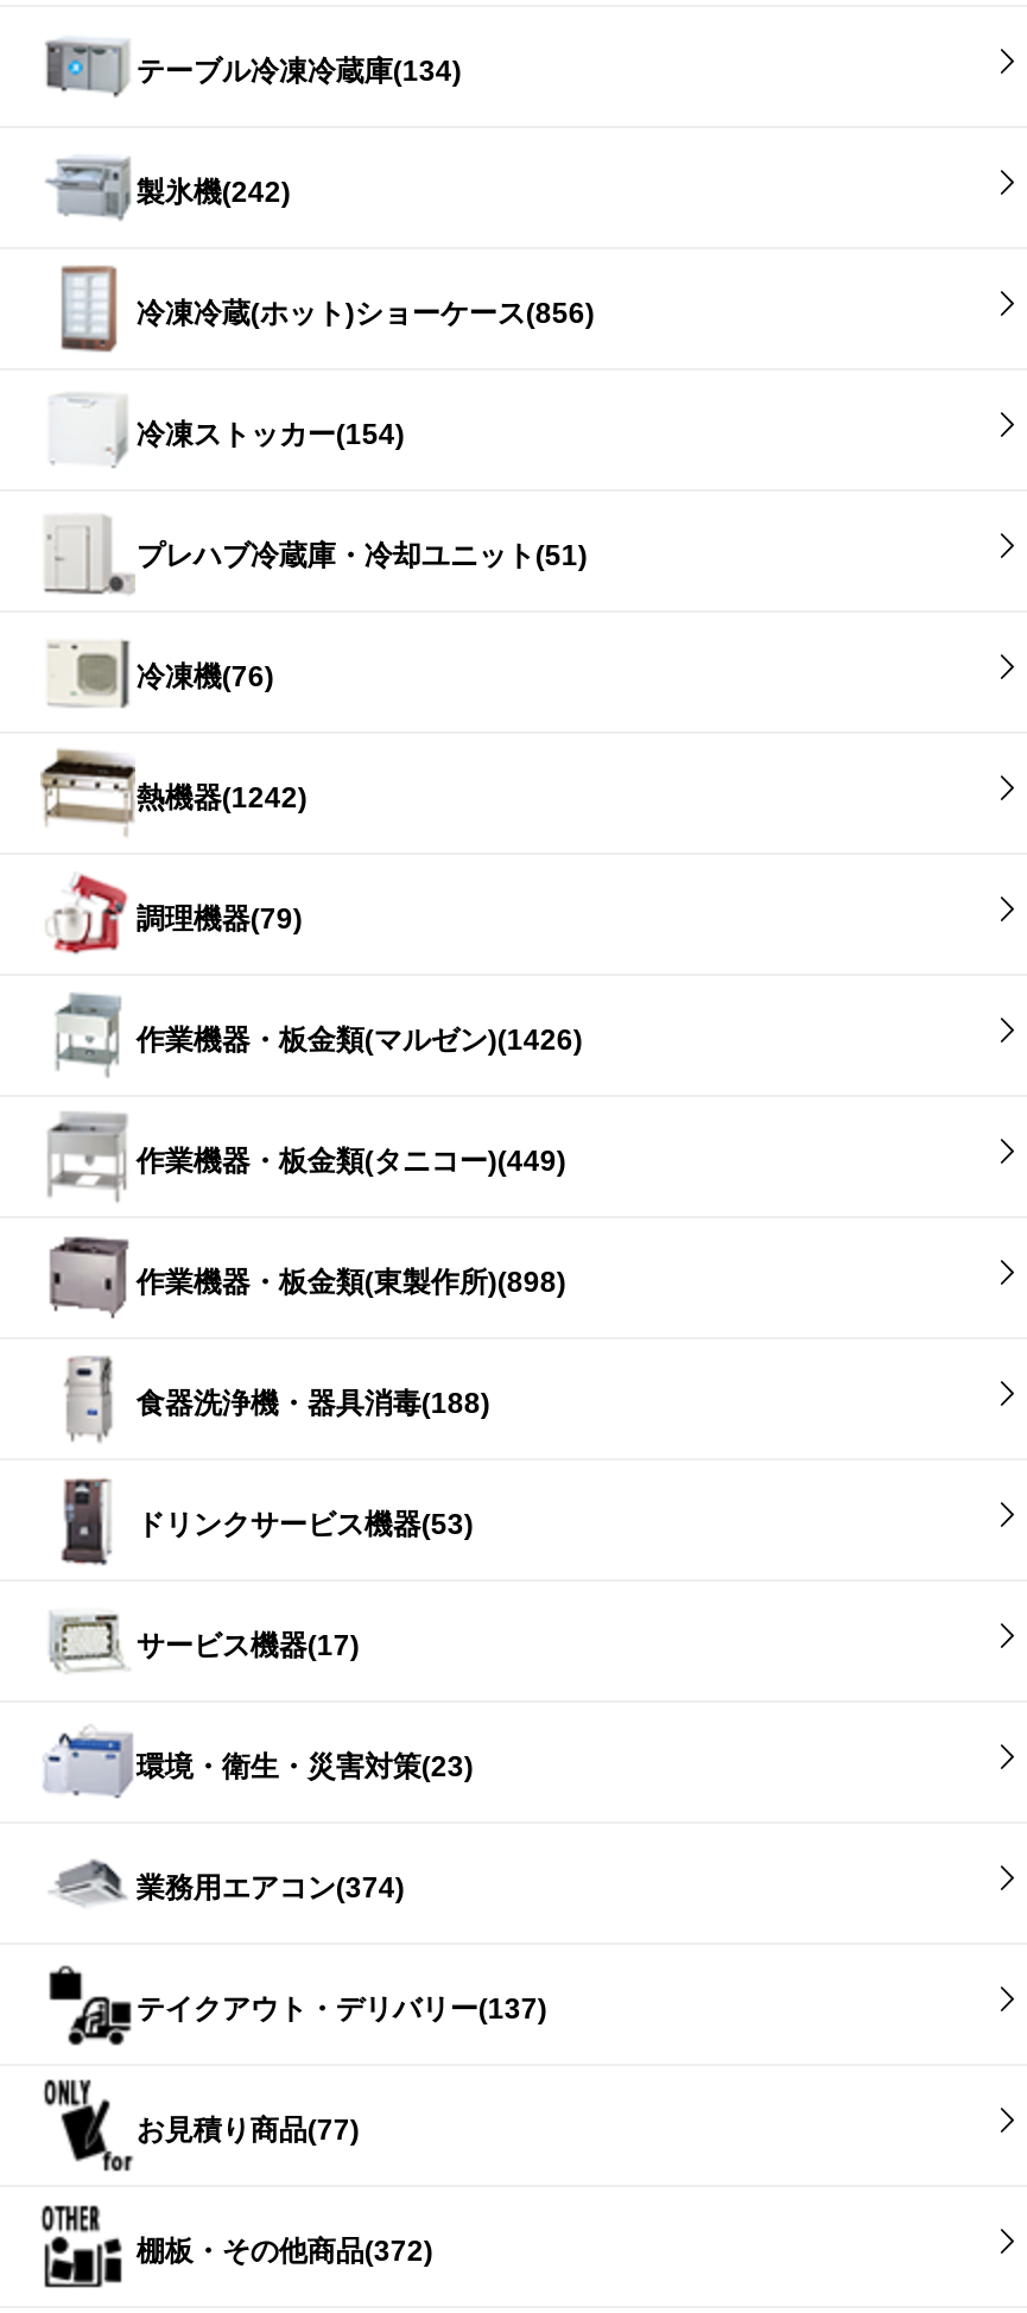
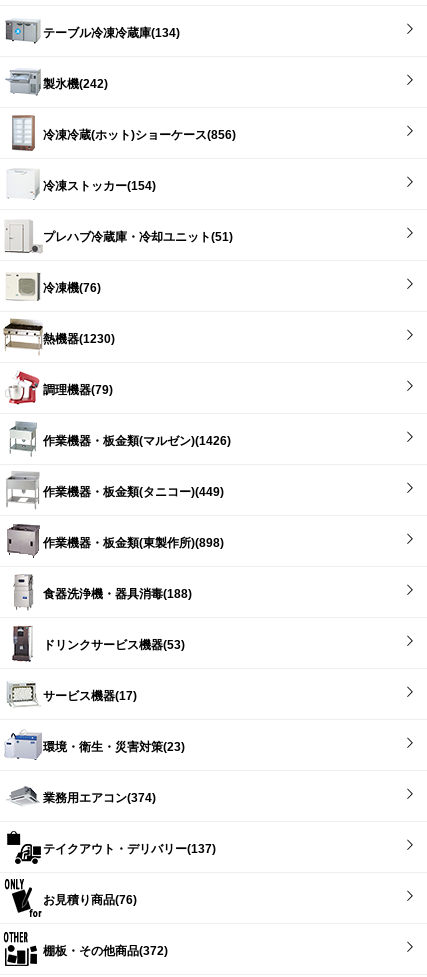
[136,781,307,814] 熱機器(1242) -> [43,332,115,346] 熱機器(1230)
[136,2113,360,2146] お見積り商品(77) -> [43,893,137,907] お見積り商品(76)

